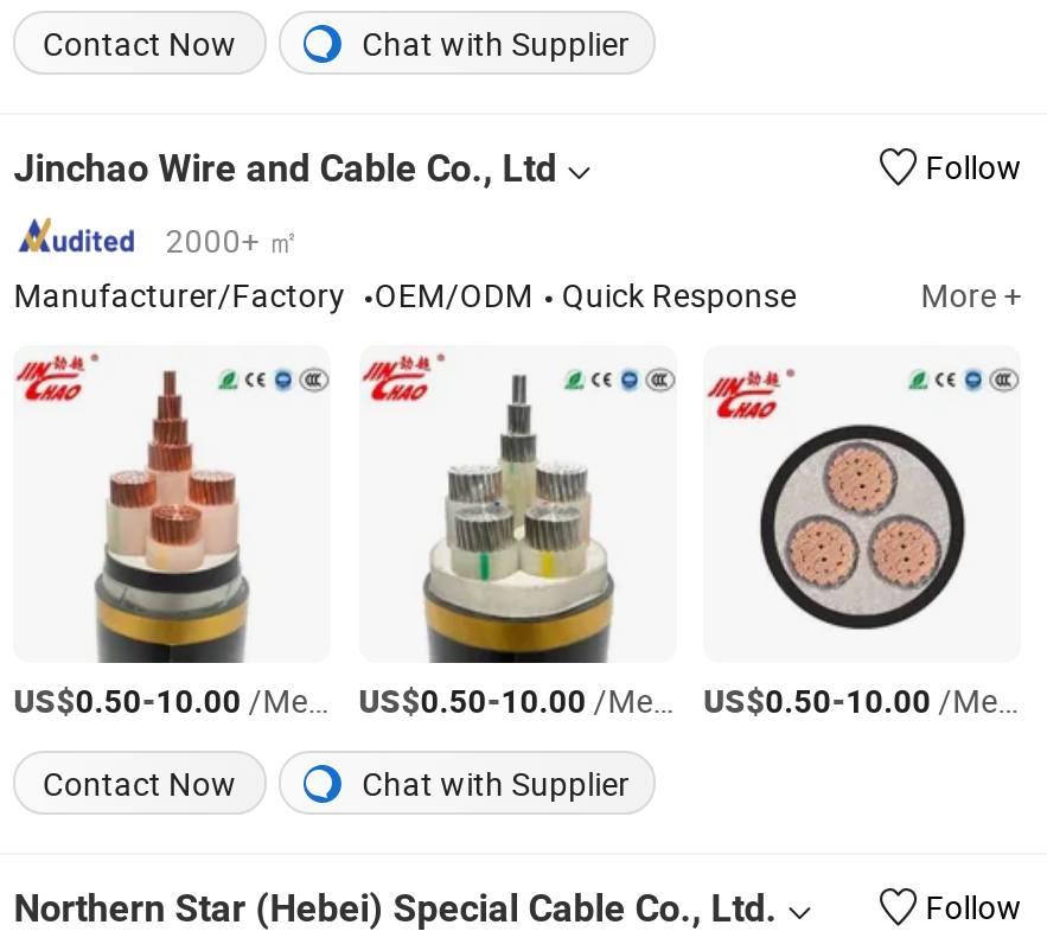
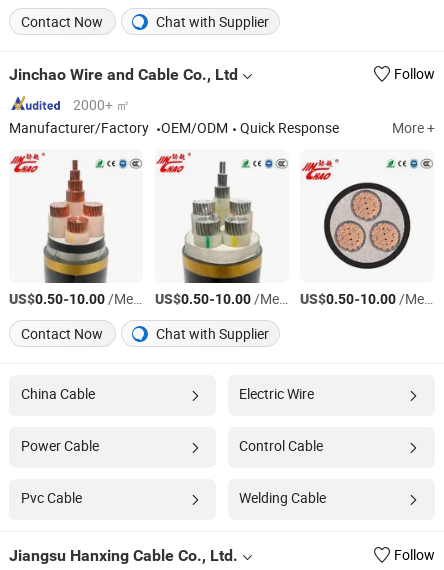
[14,886,777,931] Northern Star (Hebei) Special Cable Co., Ltd. -> [9,384,326,564] China Cable | Electric Wire | Power Cable | Control Cable | Pvc Cable | Welding Cable | Jiangsu Hanxing Cable Co., Ltd.

